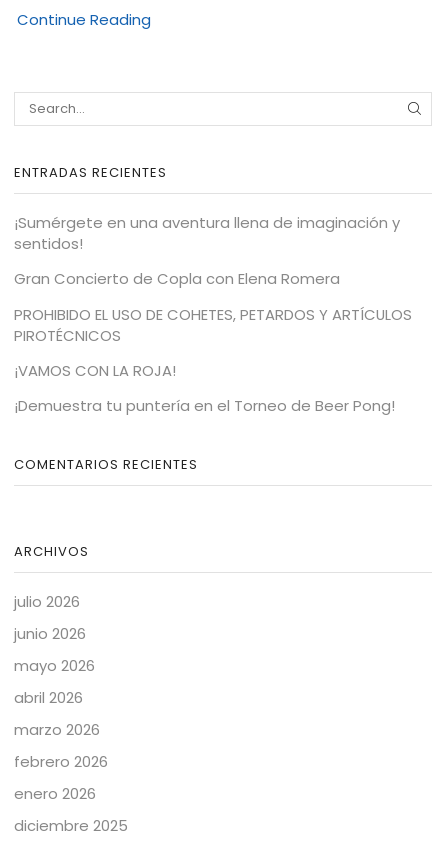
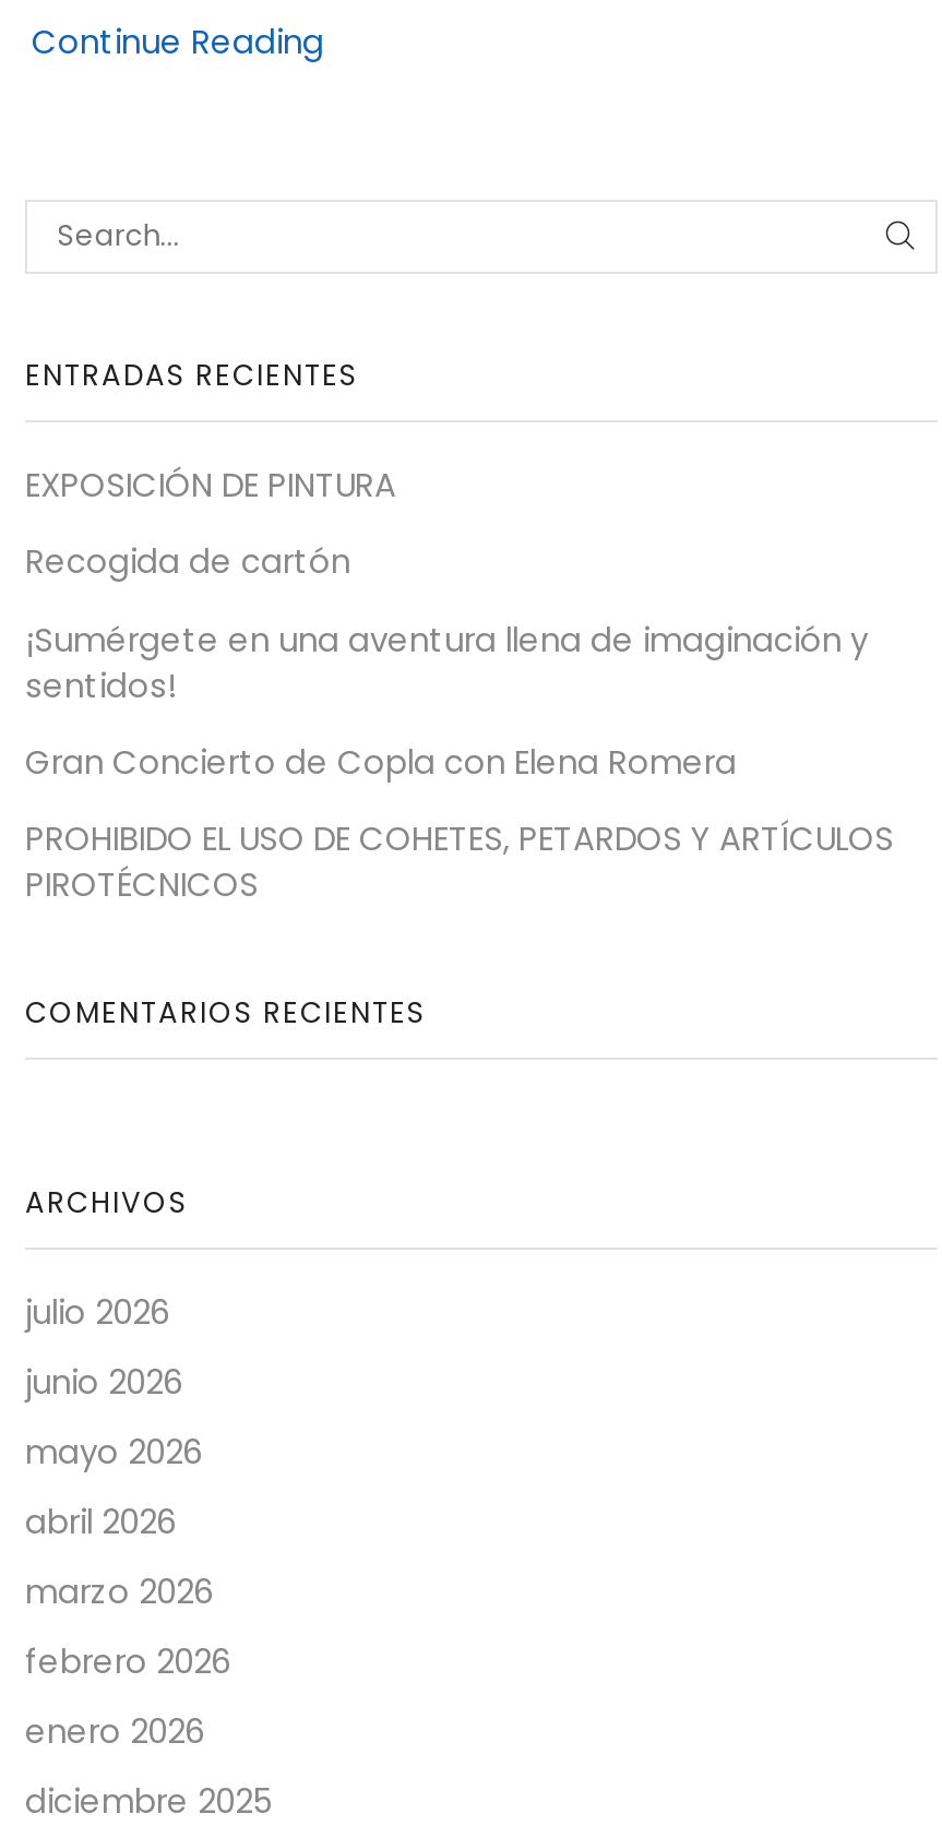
none -> [25,462,396,585] EXPOSICIÓN DE PINTURA | Recogida de cartón
moved [14,212,412,346] -> [25,616,894,908]: ¡Sumérgete en una aventura llena de imaginación y | sentidos! | Gran Concierto de Copla con Elena Romera | PROHIBIDO EL USO DE COHETES, PETARDOS Y ARTÍCULOS | PIROTÉCNICOS
[14,360,395,416] ¡VAMOS CON LA ROJA! | ¡Demuestra tu puntería en el Torneo de Beer Pong! -> none

